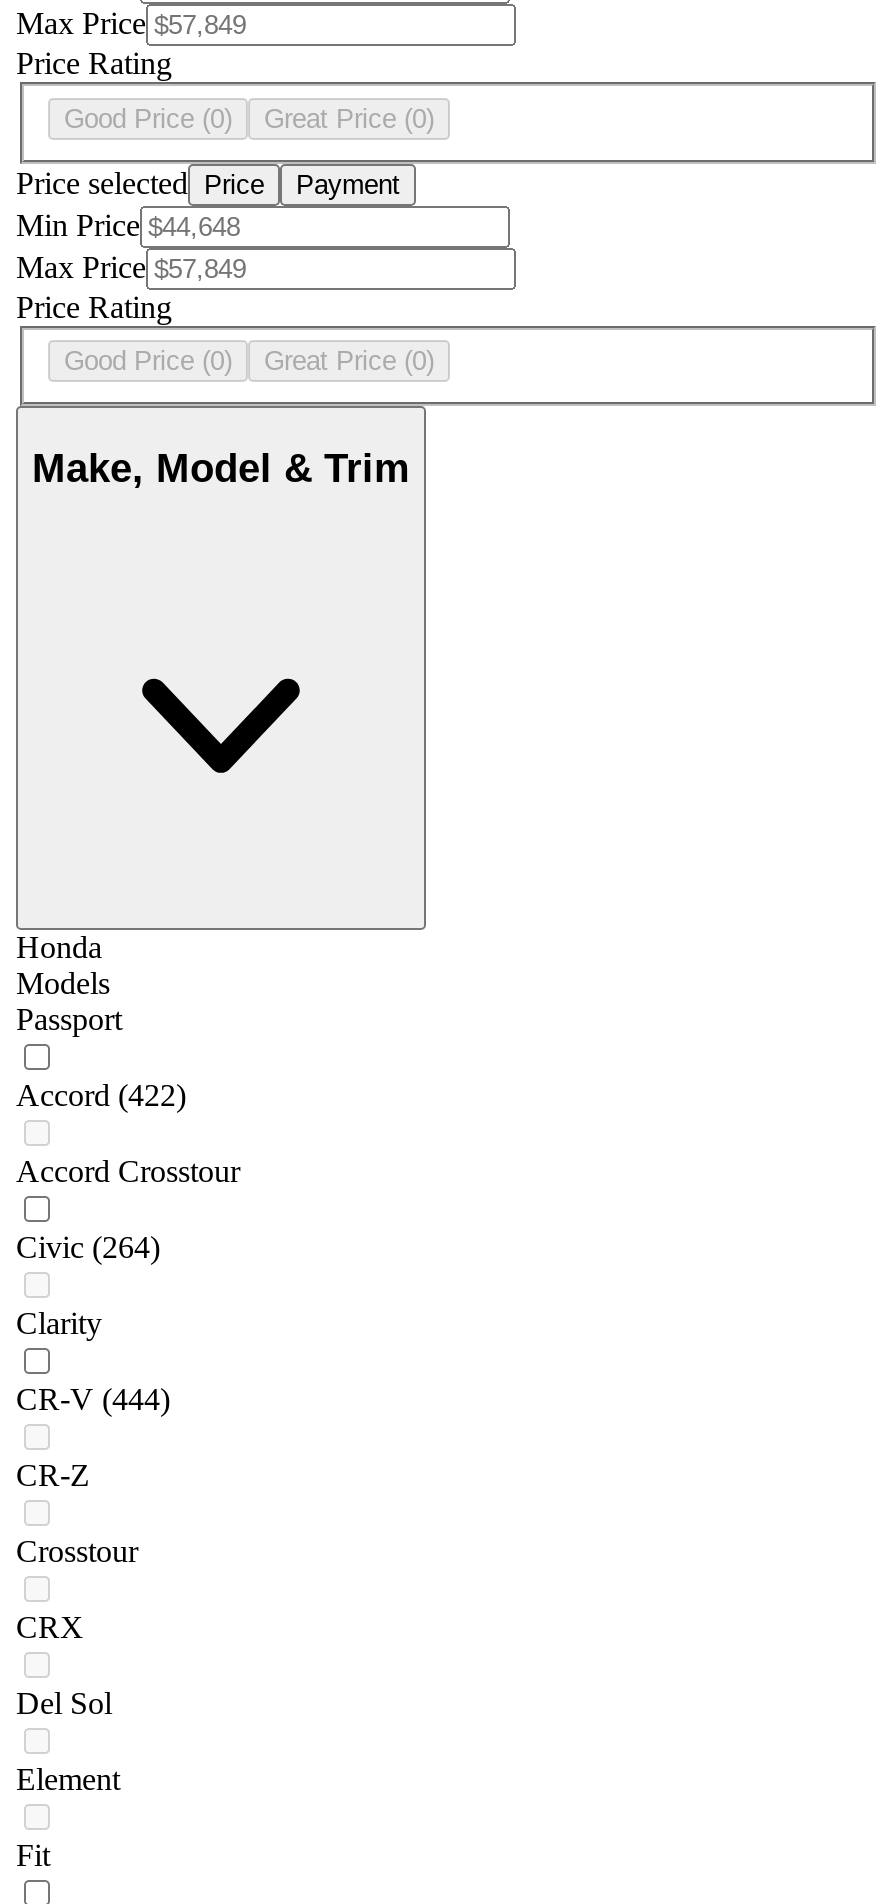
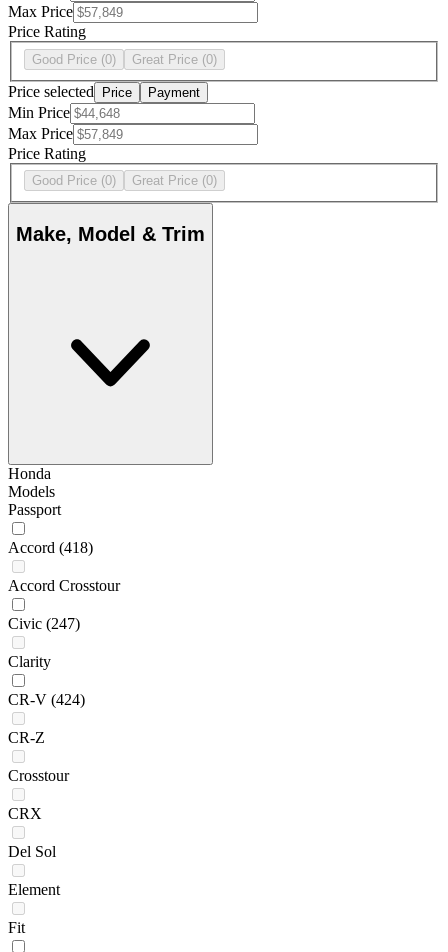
[16,1079,186,1113] Accord (422) -> [8,539,93,556] Accord (418)
[16,1231,160,1265] Civic (264) -> [8,615,80,632] Civic (247)
[16,1383,170,1417] CR-V (444) -> [8,691,85,708] CR-V (424)

